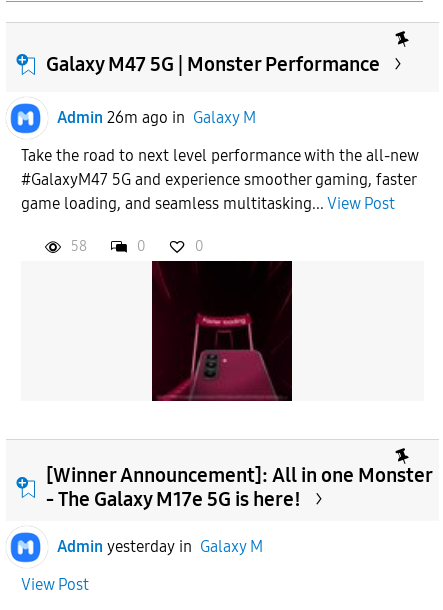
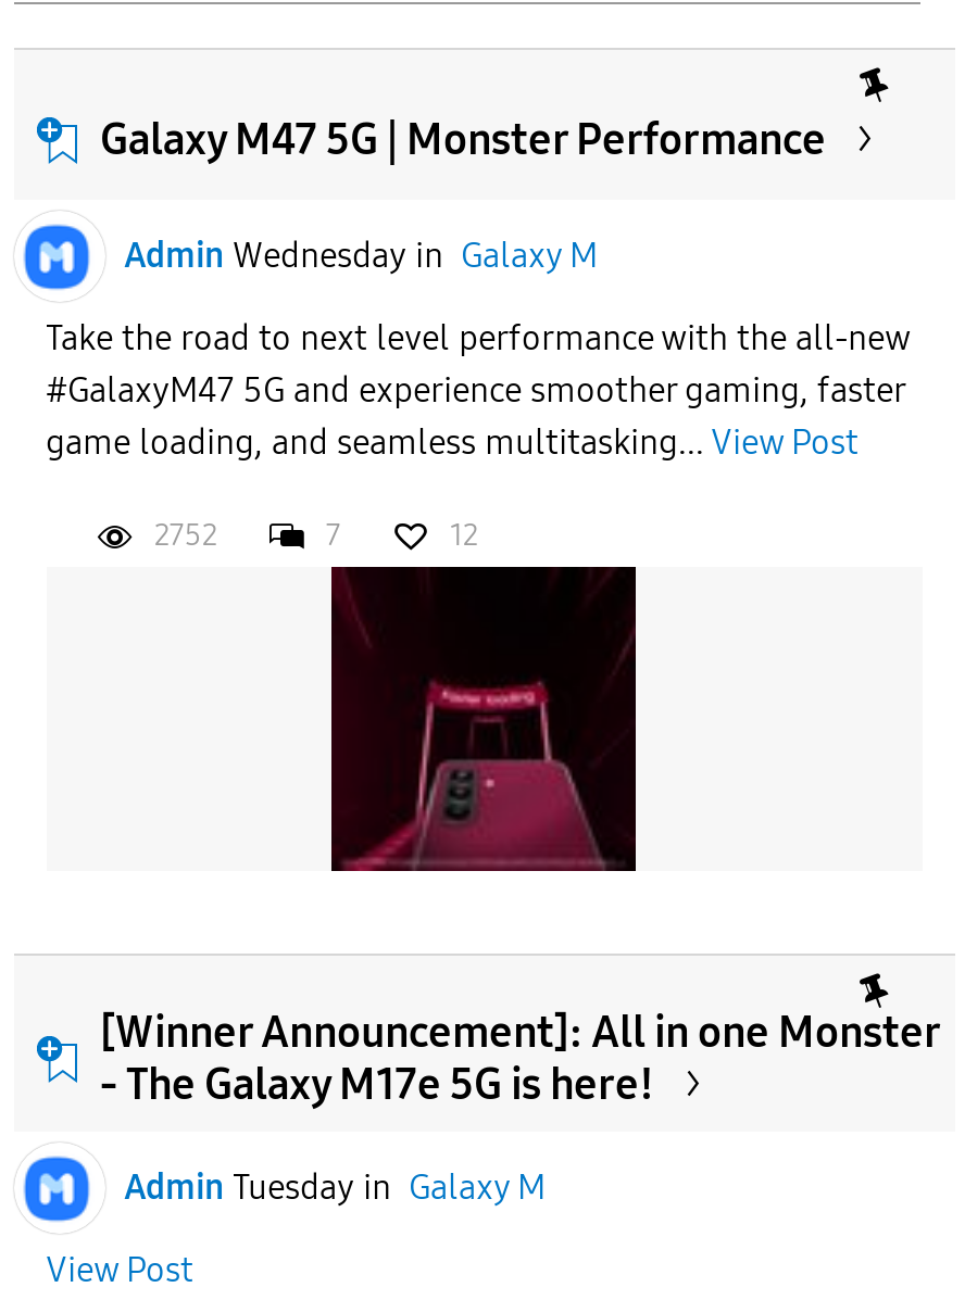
[56,107,255,126] Admin 26m ago in Galaxy M -> [124,234,598,275] Admin Wednesday in Galaxy M
[70,238,86,255] 58 -> [154,517,217,554] 2752
[136,238,144,255] 0 -> [326,517,341,554] 7
[194,238,202,255] 0 -> [450,517,478,554] 12
[56,536,262,555] Admin yesterday in Galaxy M -> [124,1165,546,1207] Admin Tuesday in Galaxy M

